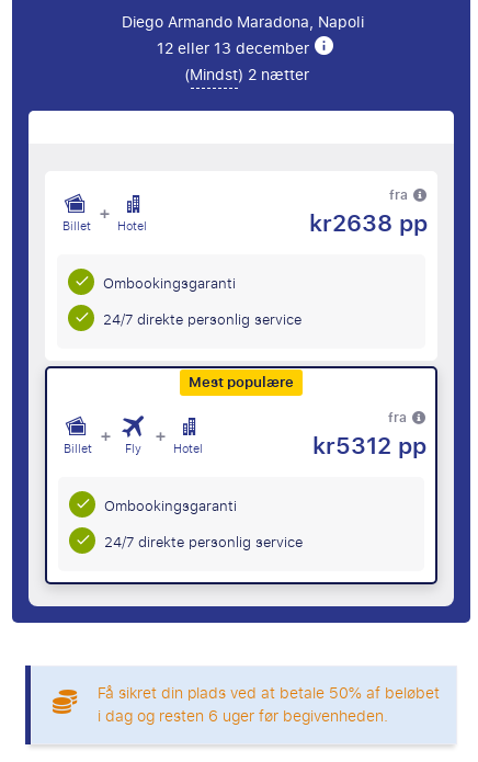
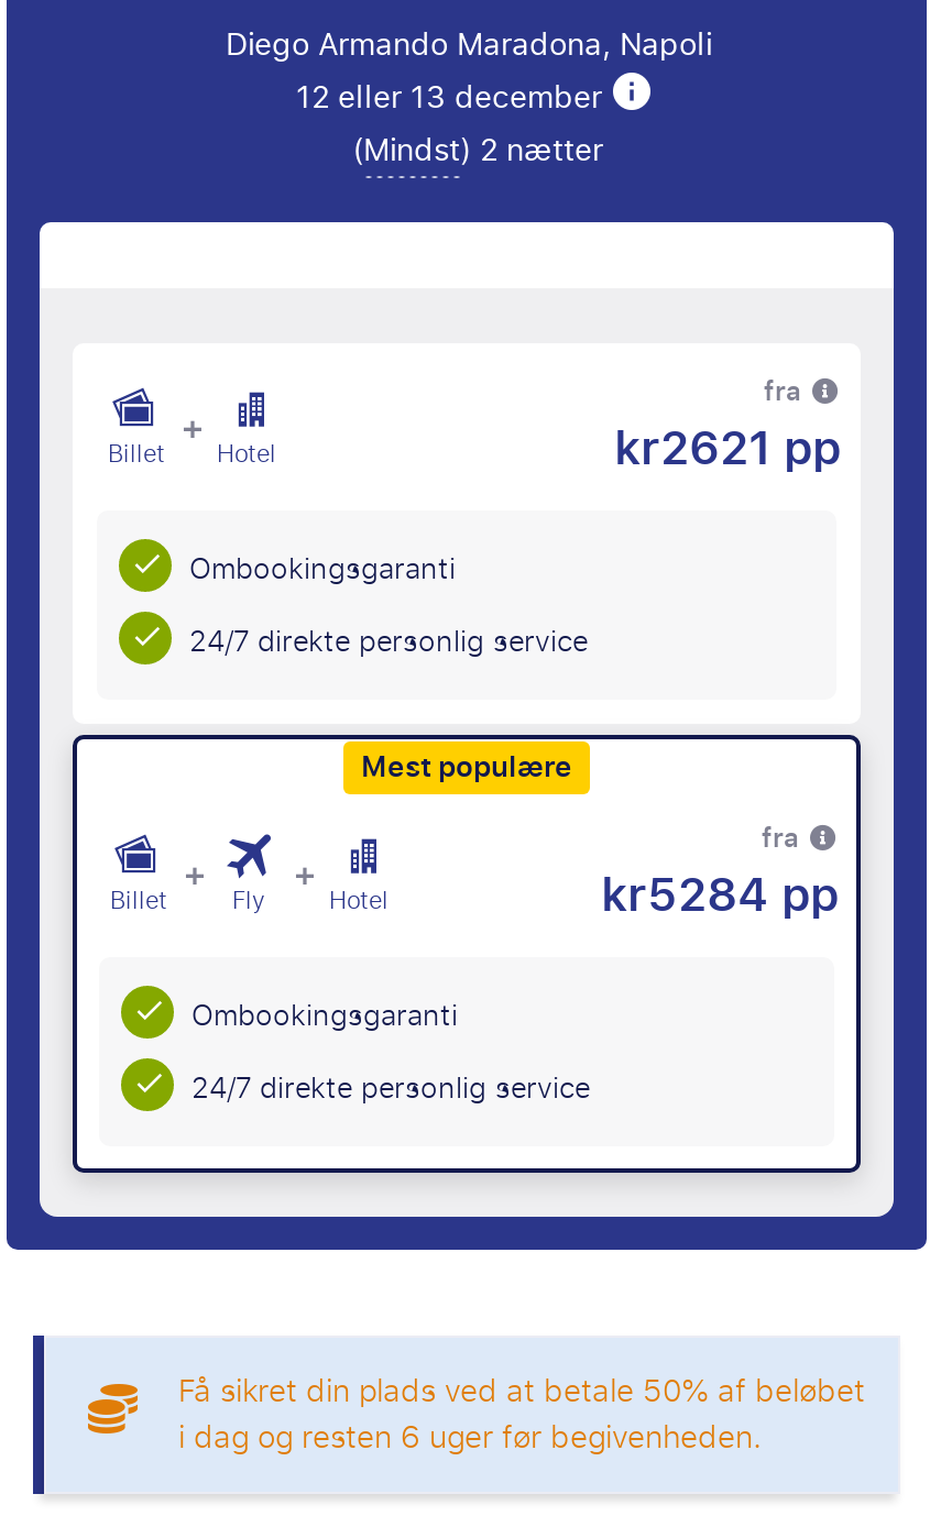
[309,203,428,246] kr2638 pp -> [614,407,841,493] kr2621 pp
[312,425,426,468] kr5312 pp -> [601,854,839,940] kr5284 pp

